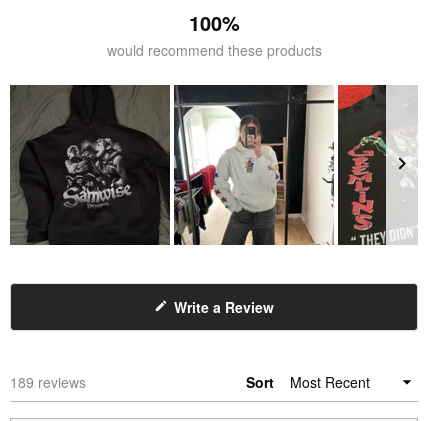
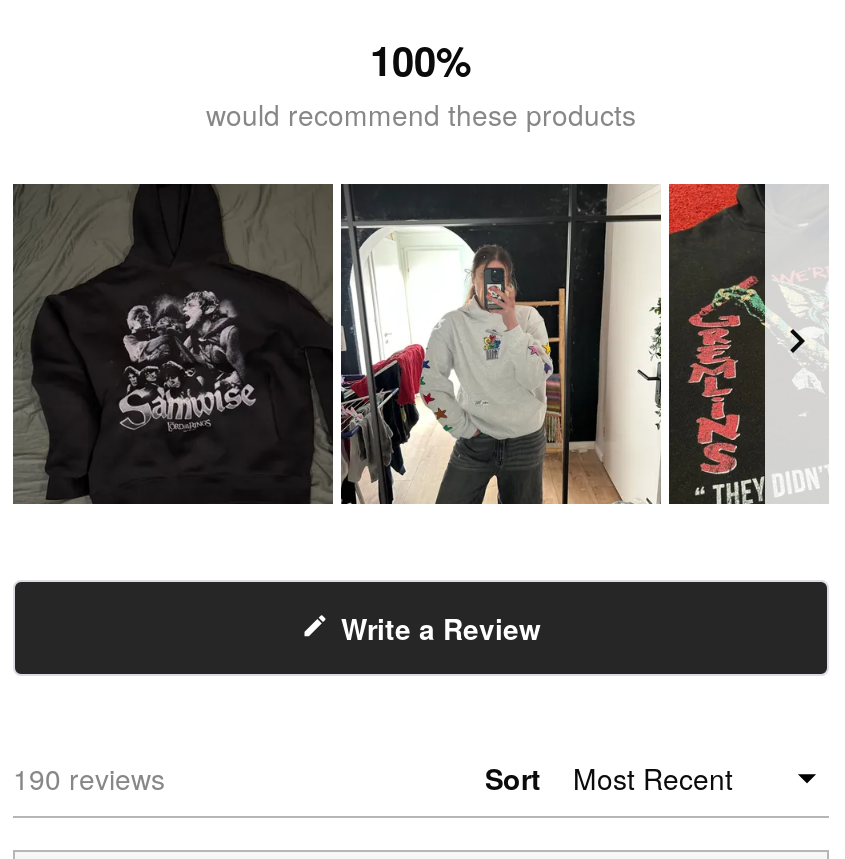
[10,372,86,392] 189 reviews -> [13,758,165,798] 190 reviews

